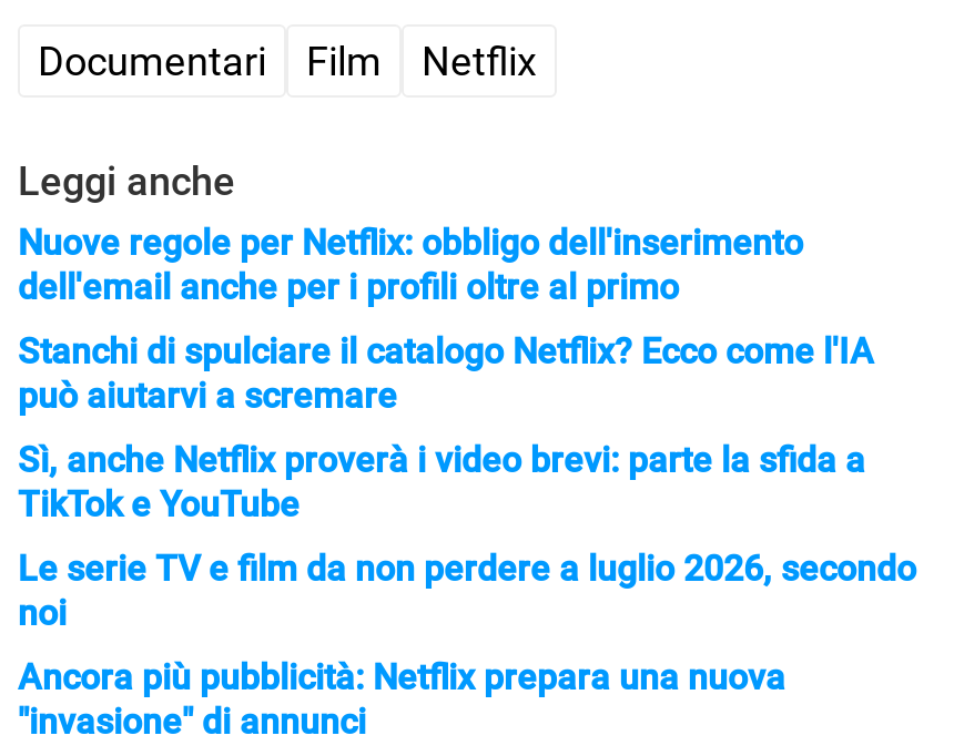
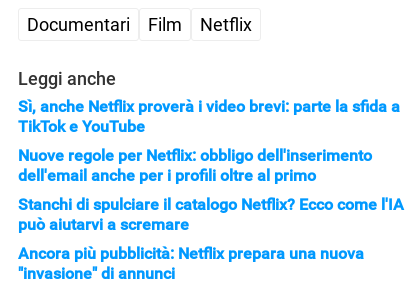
moved [18,223,874,418] -> [18,146,404,234]: Nuove regole per Netflix: obbligo dell'inserimento | dell'email anche per i profili oltre al primo | Stanchi di spulciare il catalogo Netflix? Ecco come l'IA | può aiutarvi a scremare
moved [18,440,865,526] -> [18,97,400,136]: Sì, anche Netflix proverà i video brevi: parte la sfida a | TikTok e YouTube
[18,548,916,635] Le serie TV e film da non perdere a luglio 2026, secondo | noi -> none

